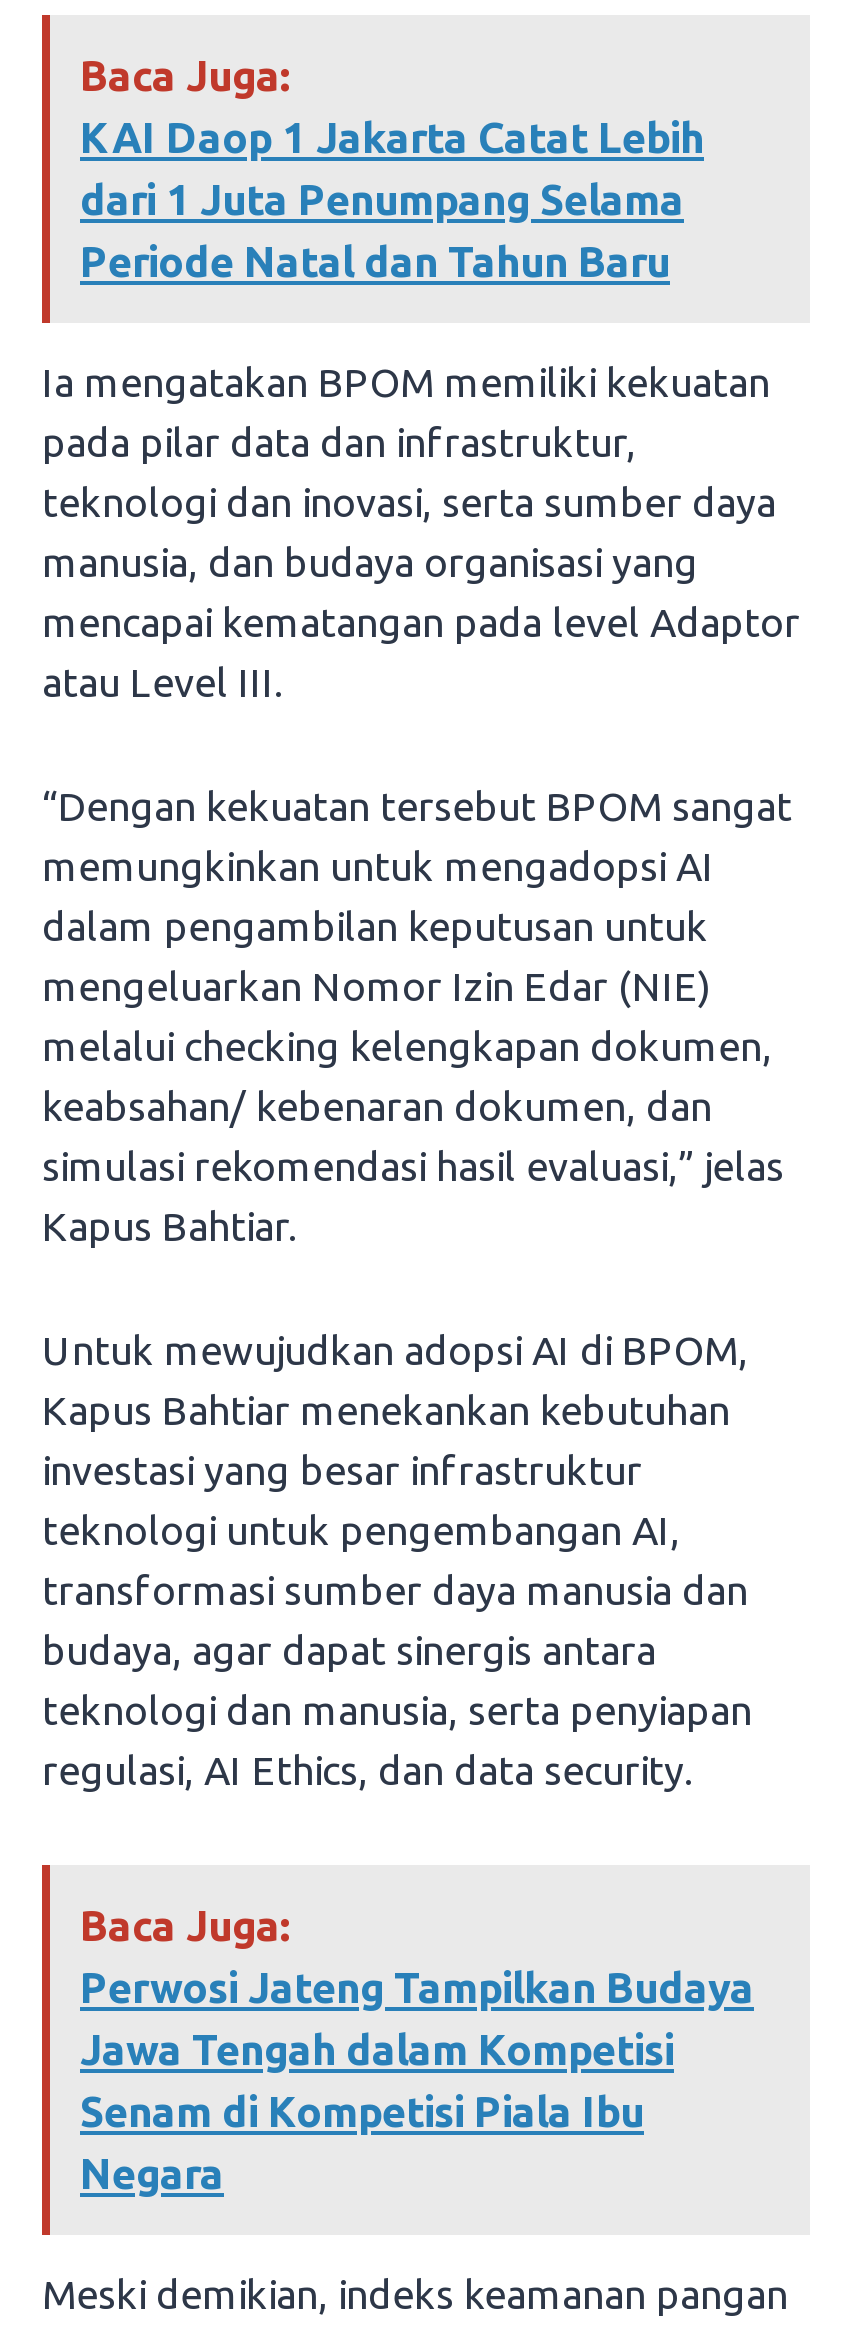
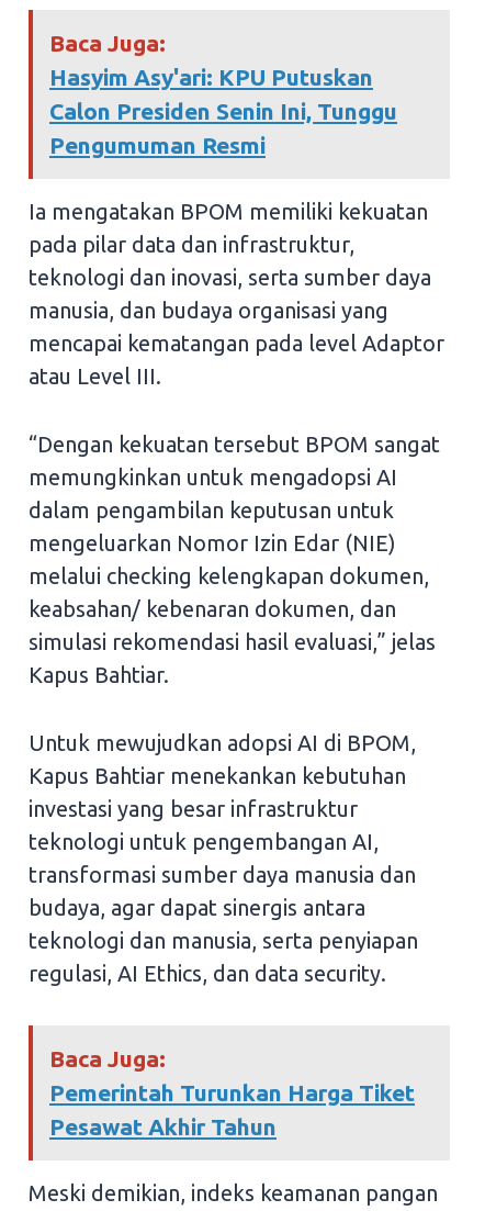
[80,112,704,284] KAI Daop 1 Jakarta Catat Lebih | dari 1 Juta Penumpang Selama | Periode Natal dan Tahun Baru -> [49,63,397,158] Hasyim Asy'ari: KPU Putuskan | Calon Presiden Senin Ini, Tunggu | Pengumuman Resmi
[80,1962,754,2196] Perwosi Jateng Tampilkan Budaya | Jawa Tengah dalam Kompetisi | Senam di Kompetisi Piala Ibu | Negara -> [49,1079,415,1139] Pemerintah Turunkan Harga Tiket | Pesawat Akhir Tahun

